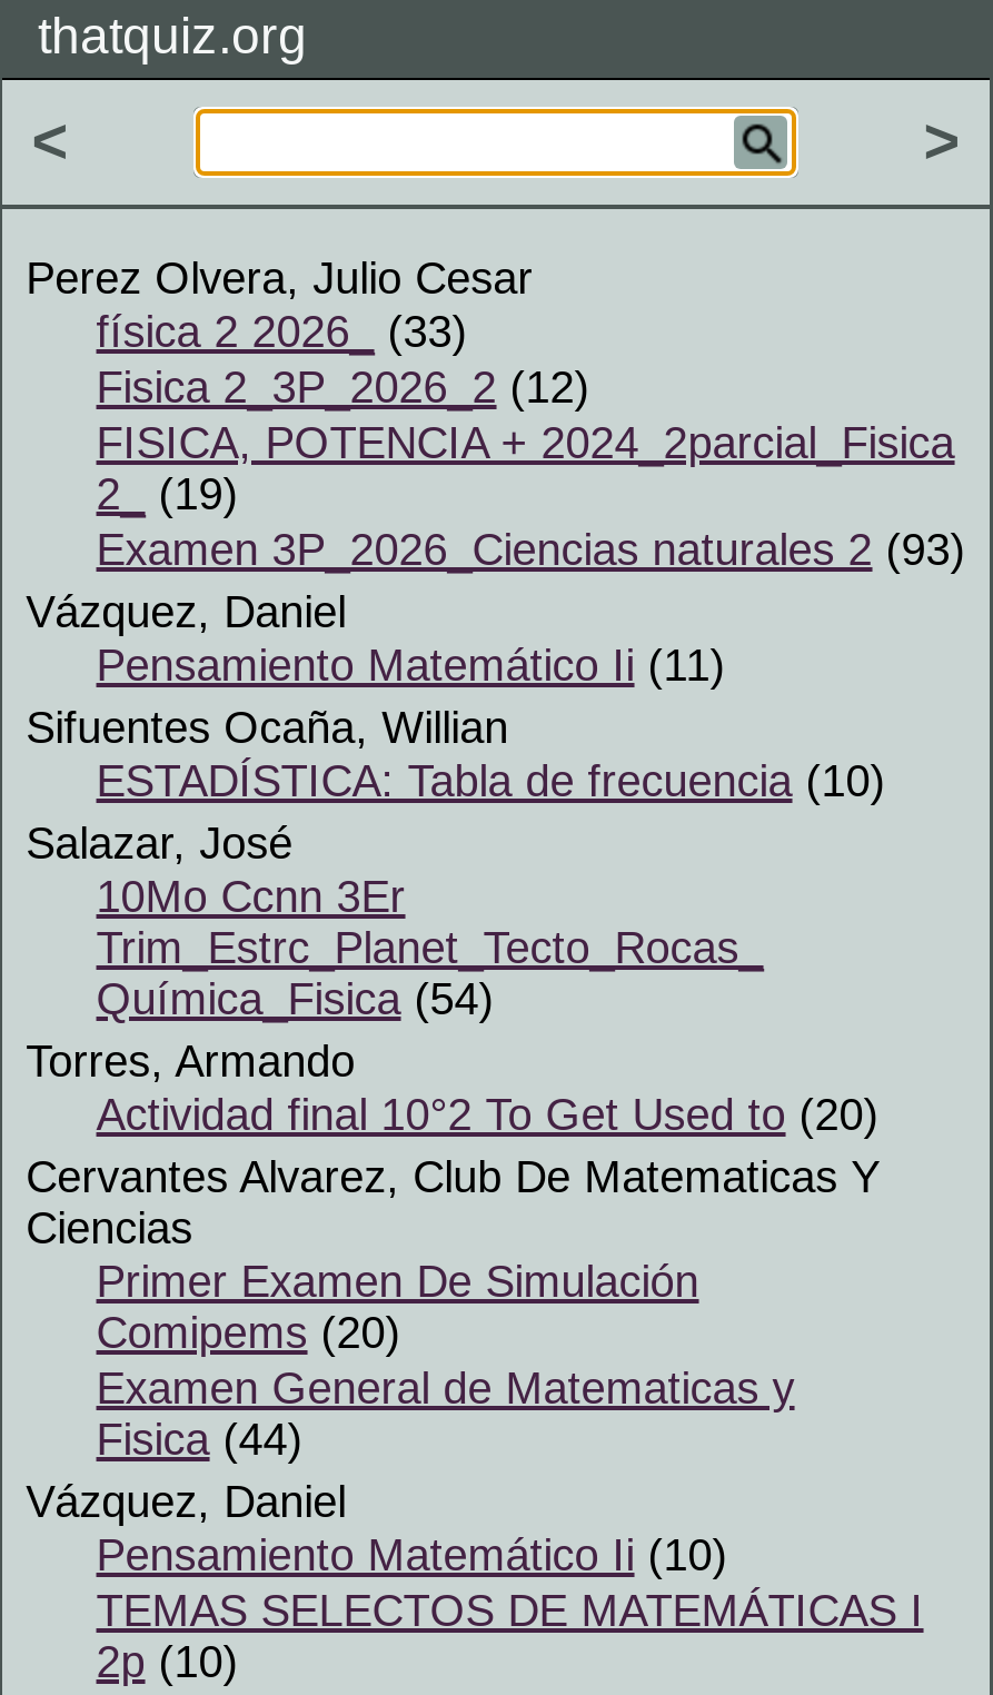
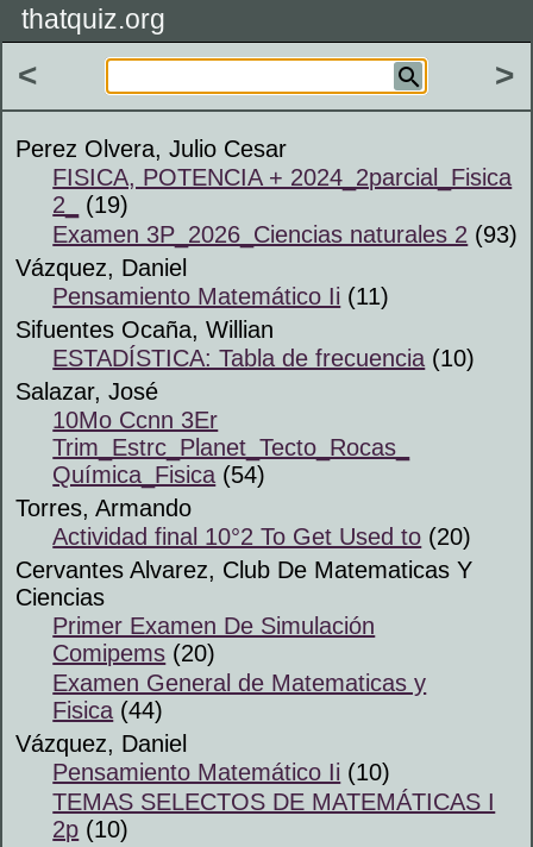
[96,307,590,412] física 2 2026_ (33) | Fisica 2_3P_2026_2 (12) -> none

